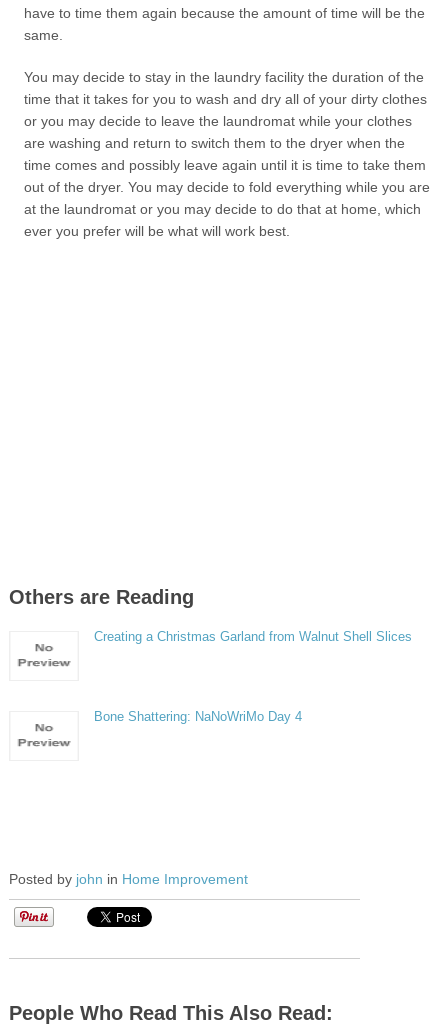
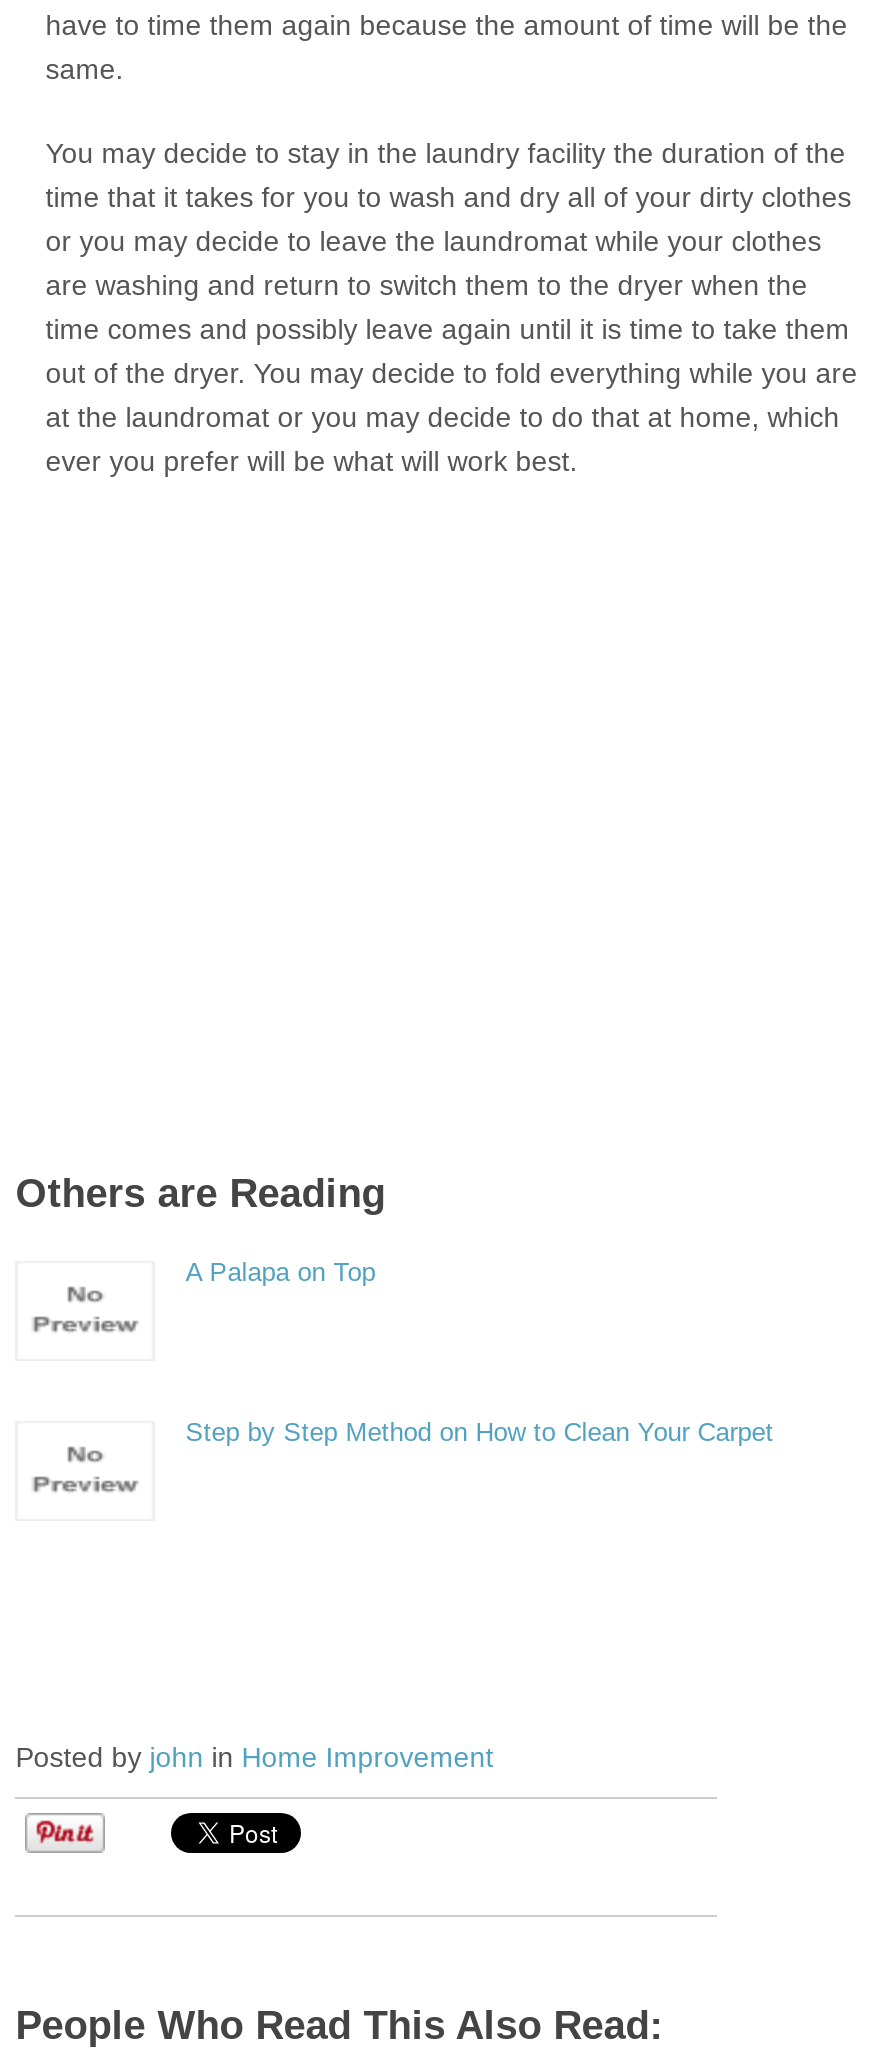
[94,629,412,644] Creating a Christmas Garland from Walnut Shell Slices -> [185,1257,375,1287] A Palapa on Top
[94,709,302,724] Bone Shattering: NaNoWriMo Day 4 -> [185,1417,773,1447] Step by Step Method on How to Clean Your Carpet

